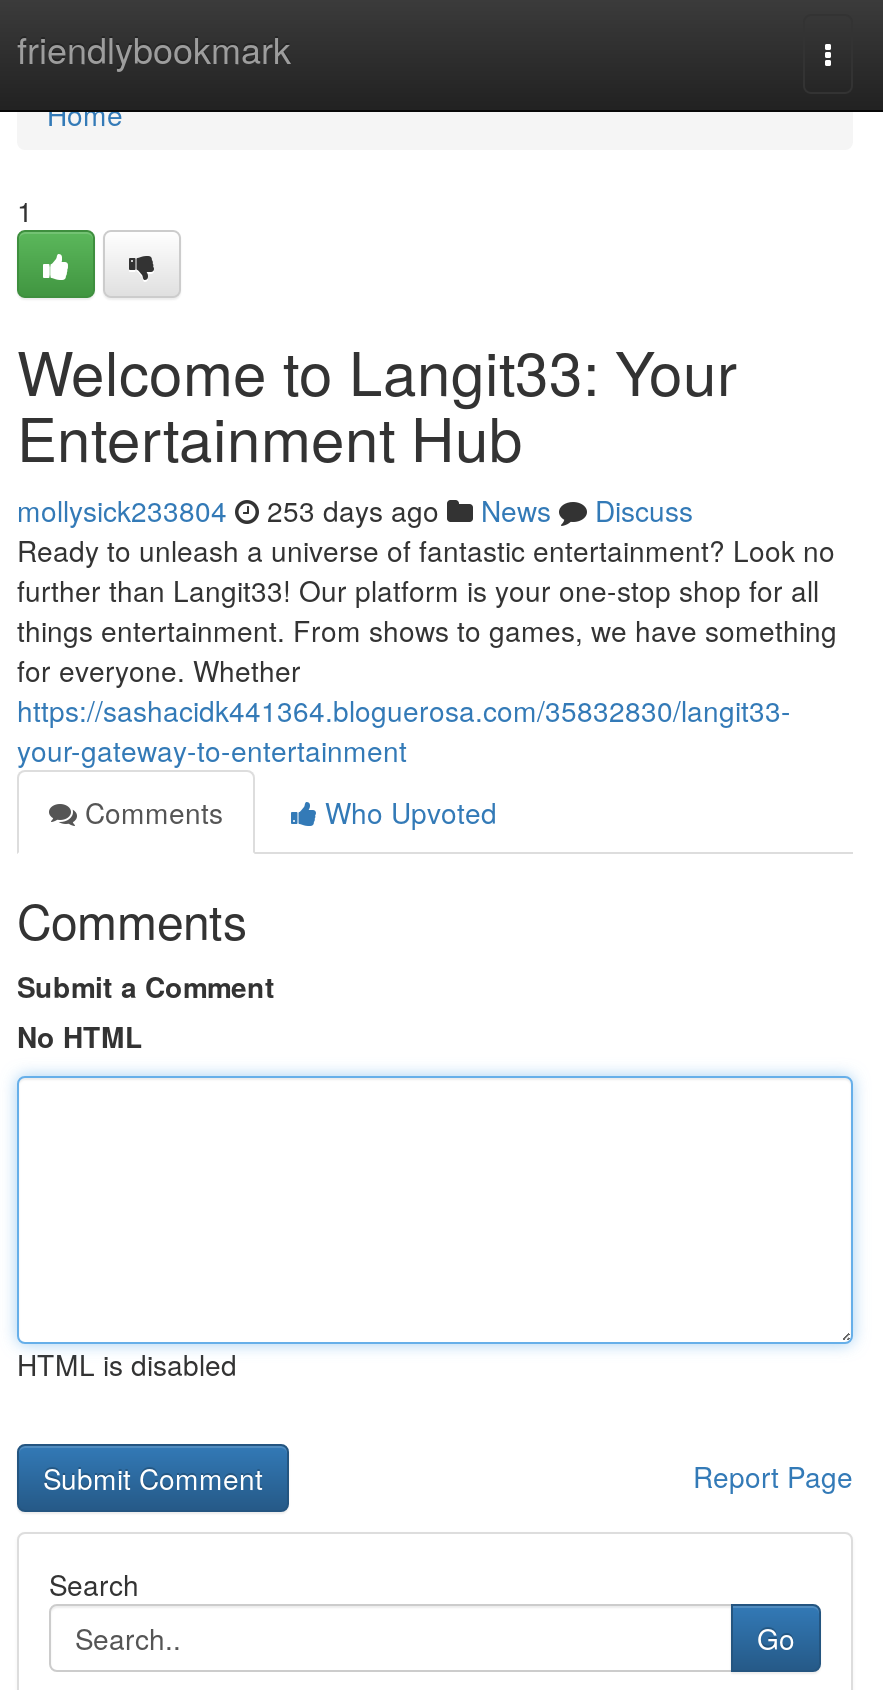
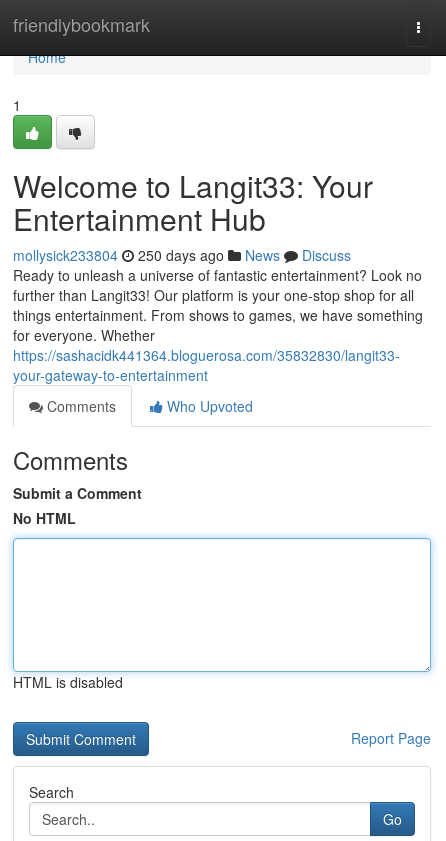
[17,490,693,530] mollysick233804 253 days ago News Discuss -> [13,245,351,265] mollysick233804 250 days ago News Discuss

